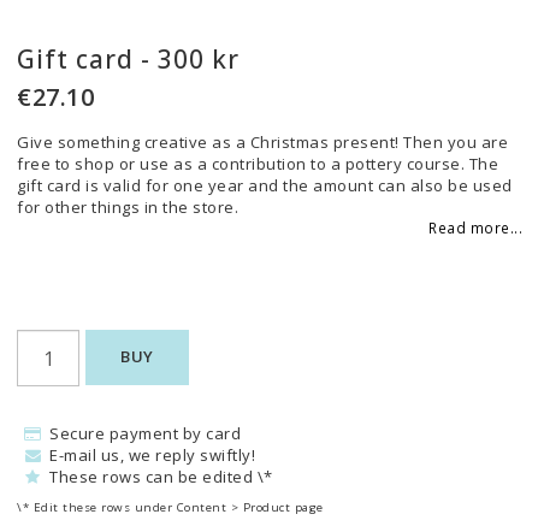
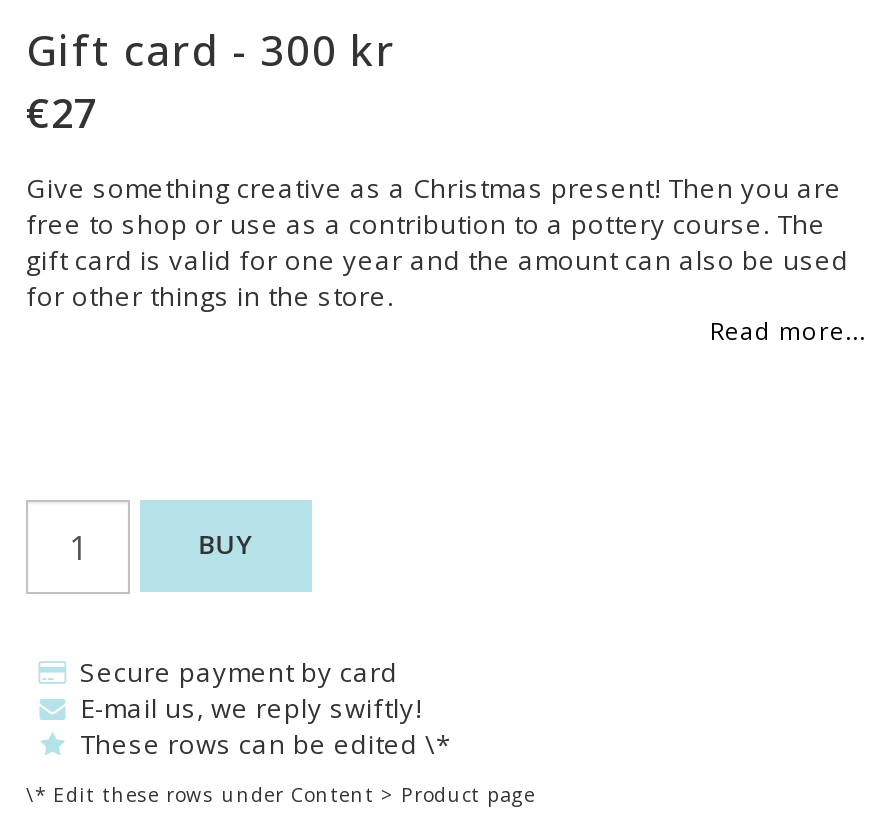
[17,81,94,113] €27.10 -> [26,86,97,140] €27

